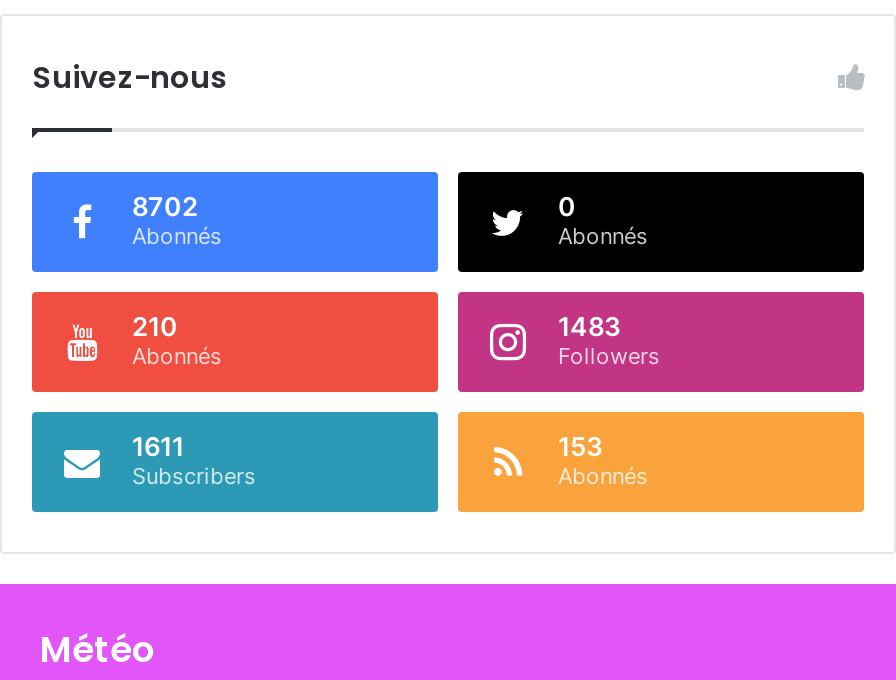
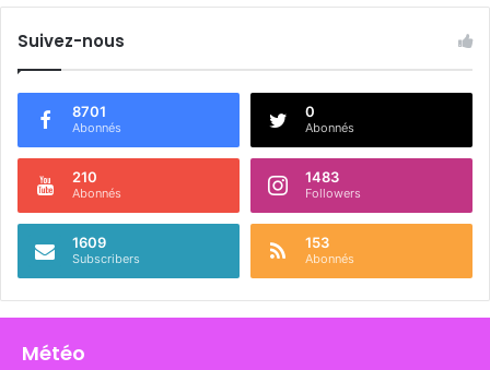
[132,189,198,221] 8702 -> [72,102,106,120] 8701
[132,429,184,461] 1611 -> [72,233,106,250] 1609

